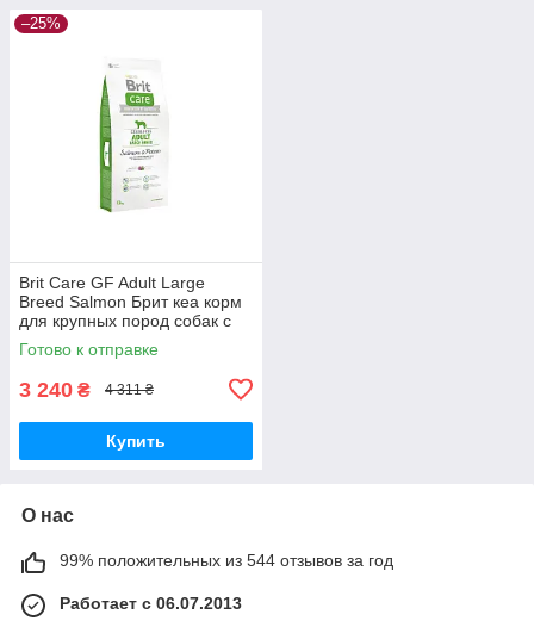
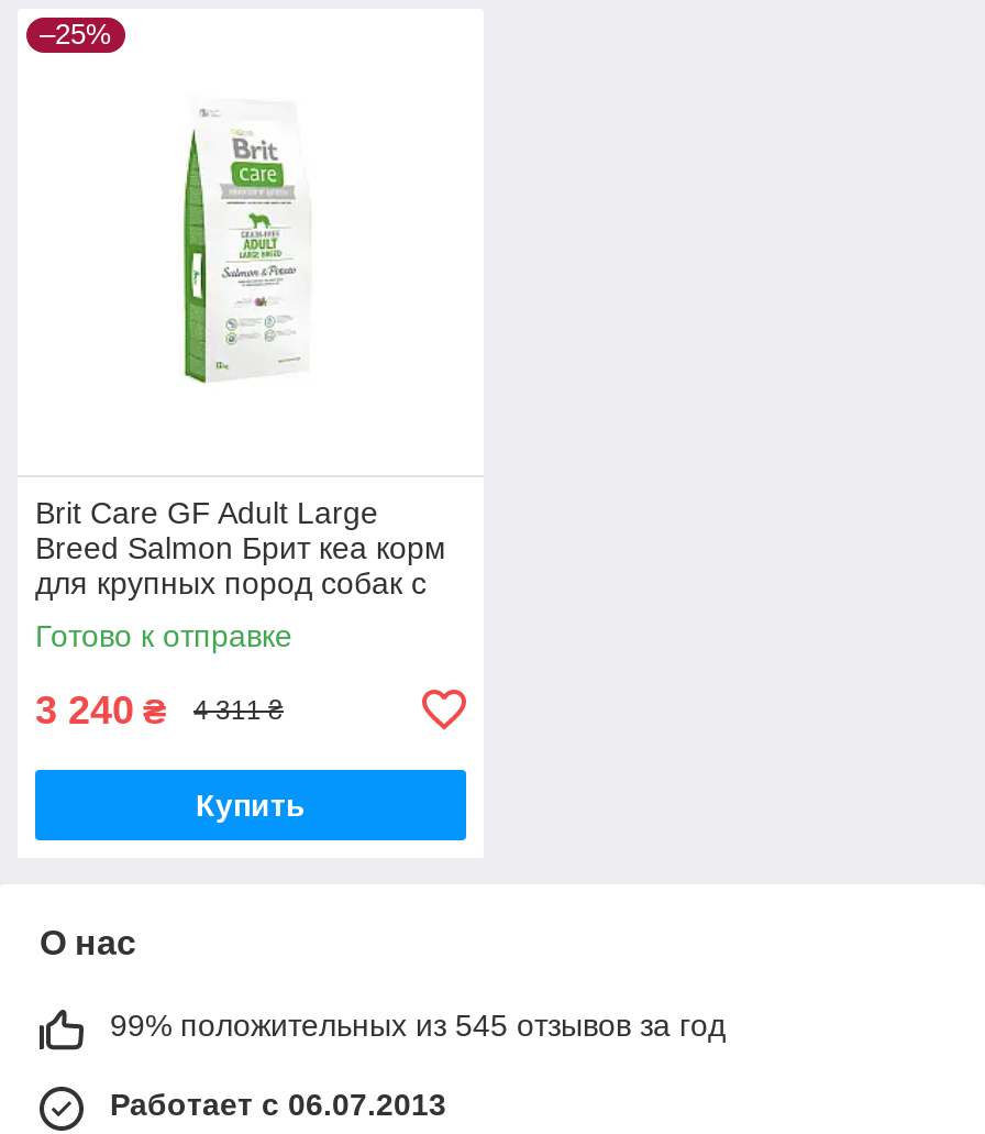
[60,550,393,570] 99% положительных из 544 отзывов за год -> [110,1007,726,1042] 99% положительных из 545 отзывов за год

